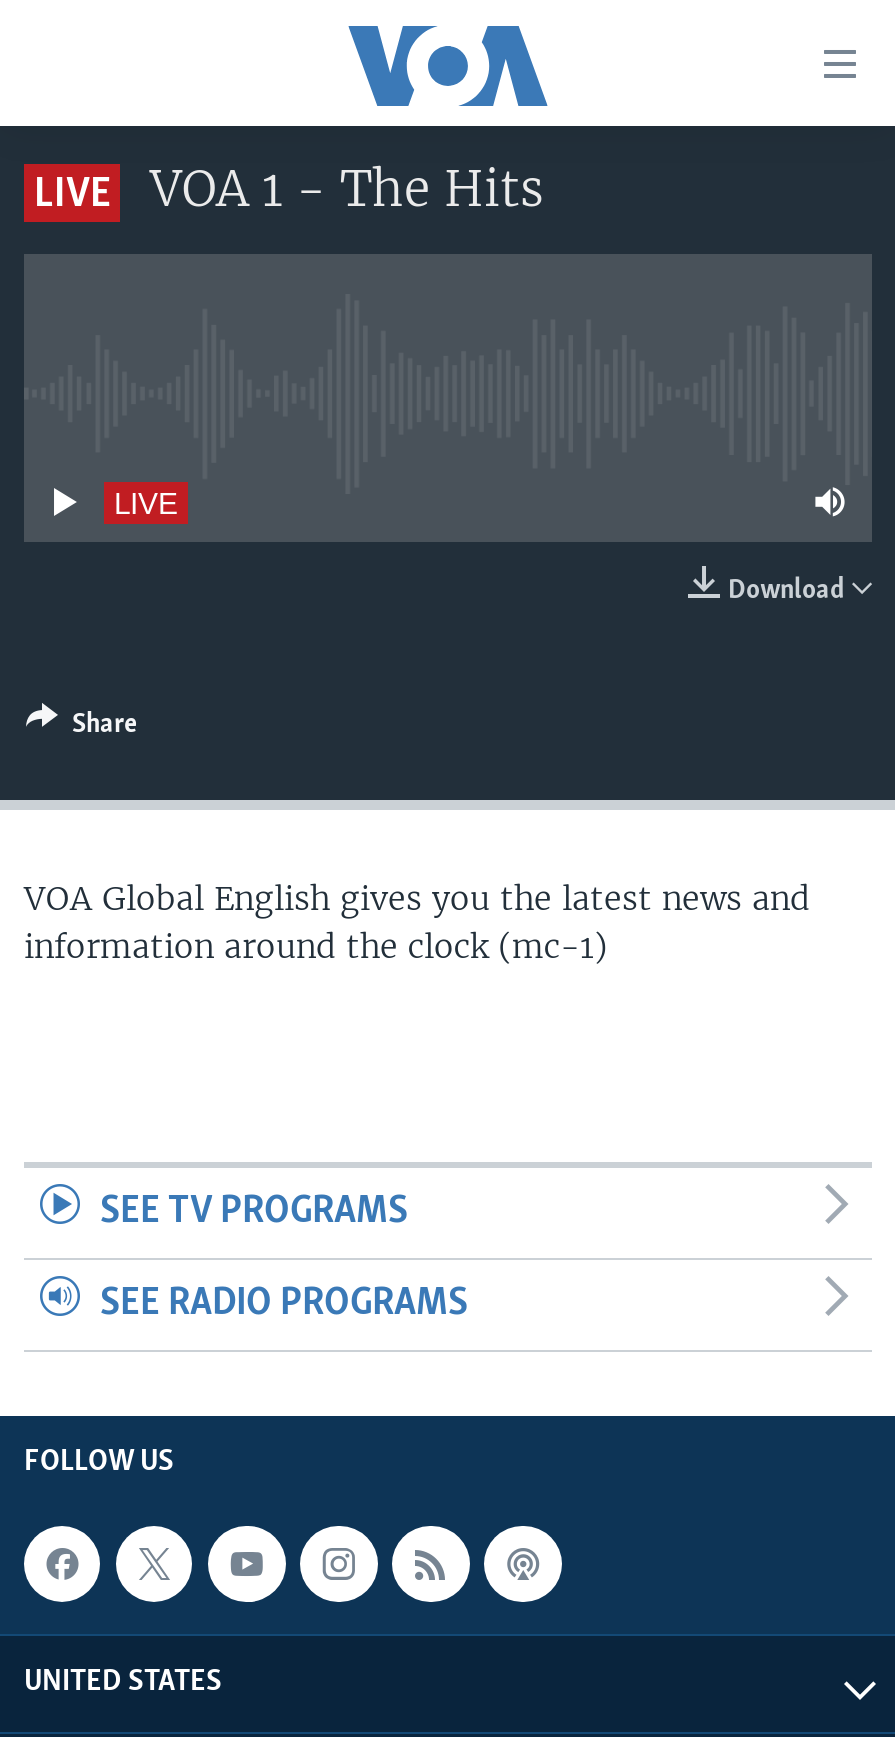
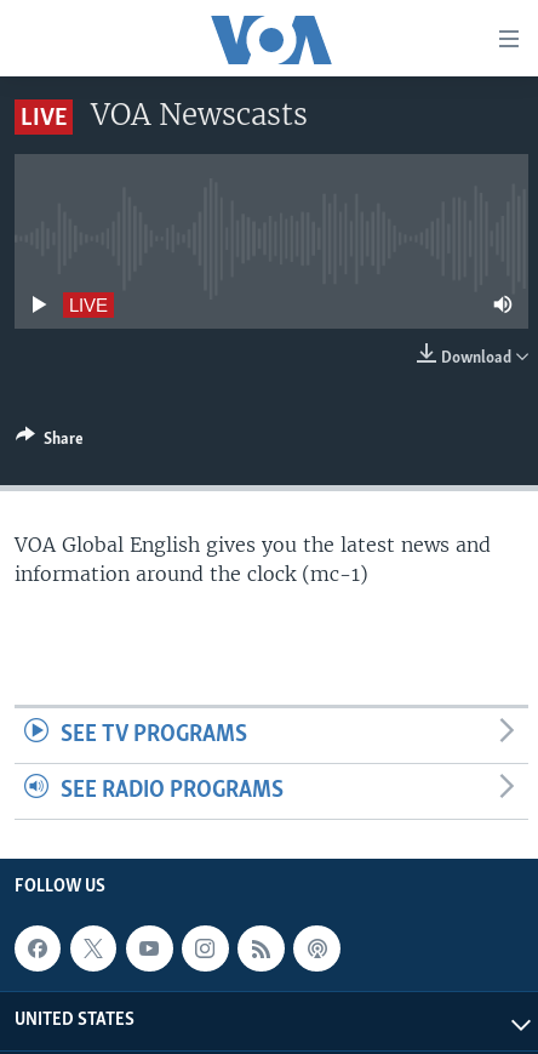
[150,158,544,220] VOA 1 - The Hits -> [91,96,308,133] VOA Newscasts

